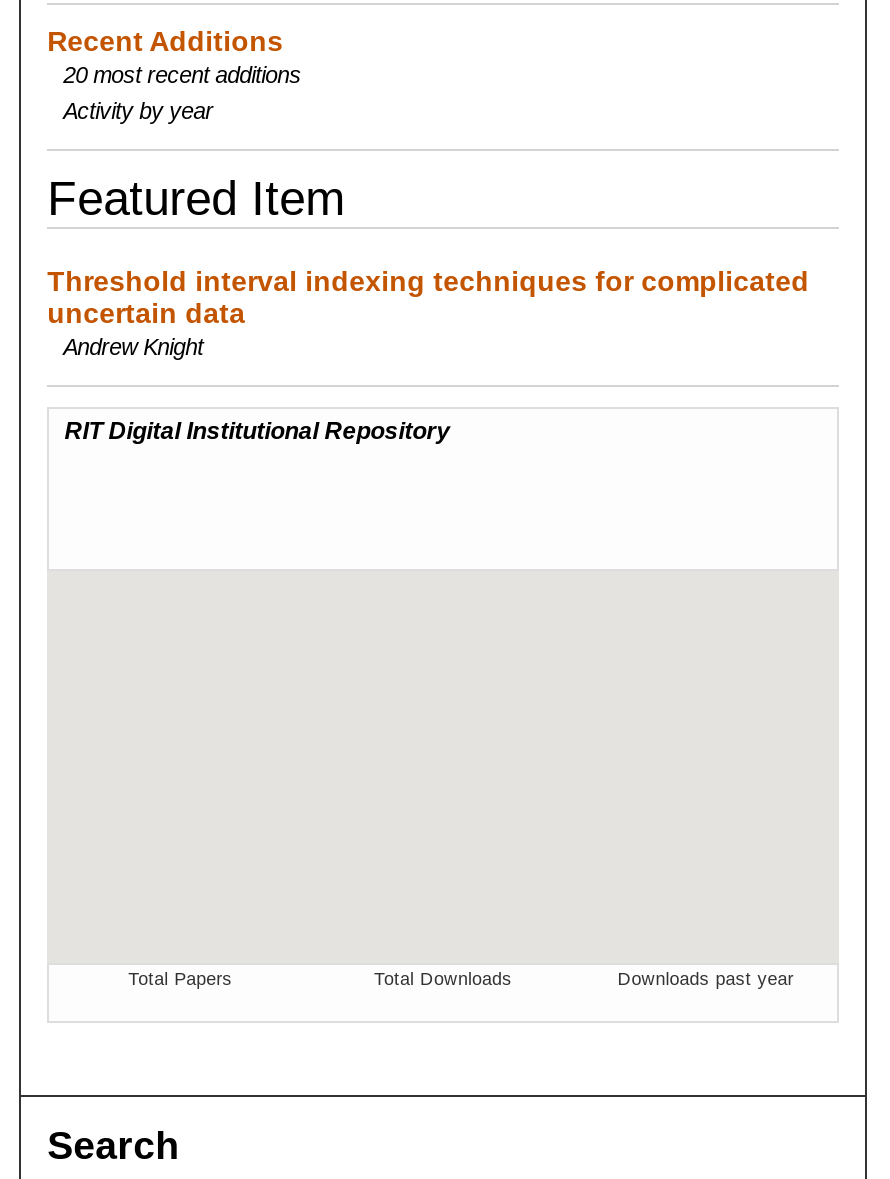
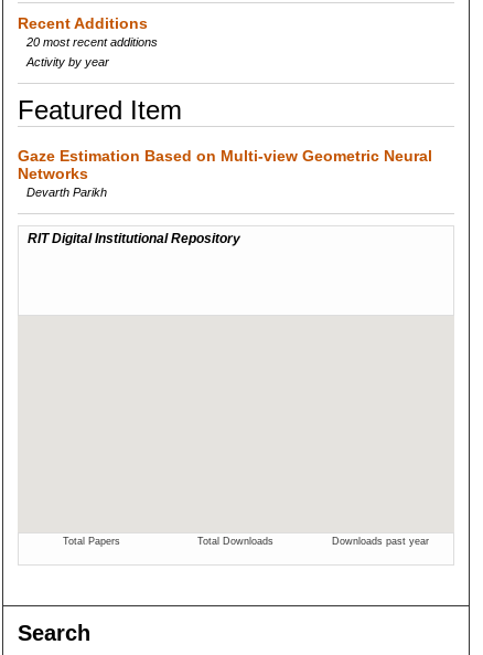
[47,265,809,359] Threshold interval indexing techniques for complicated | uncertain data | Andrew Knight -> [18,147,432,199] Gaze Estimation Based on Multi-view Geometric Neural | Networks | Devarth Parikh

